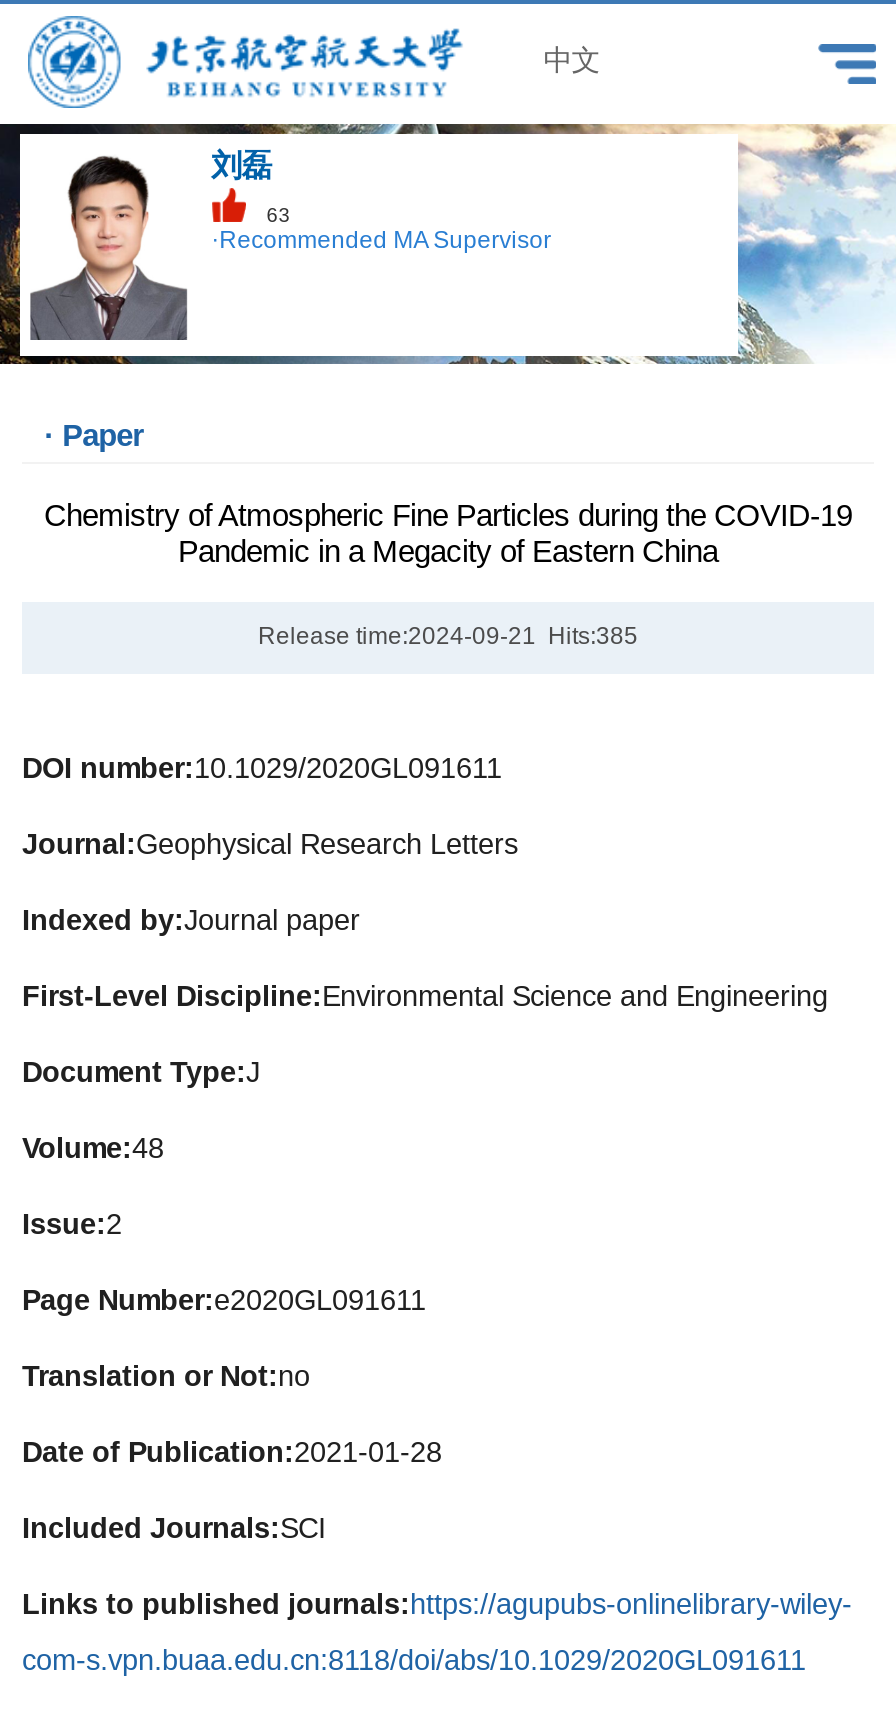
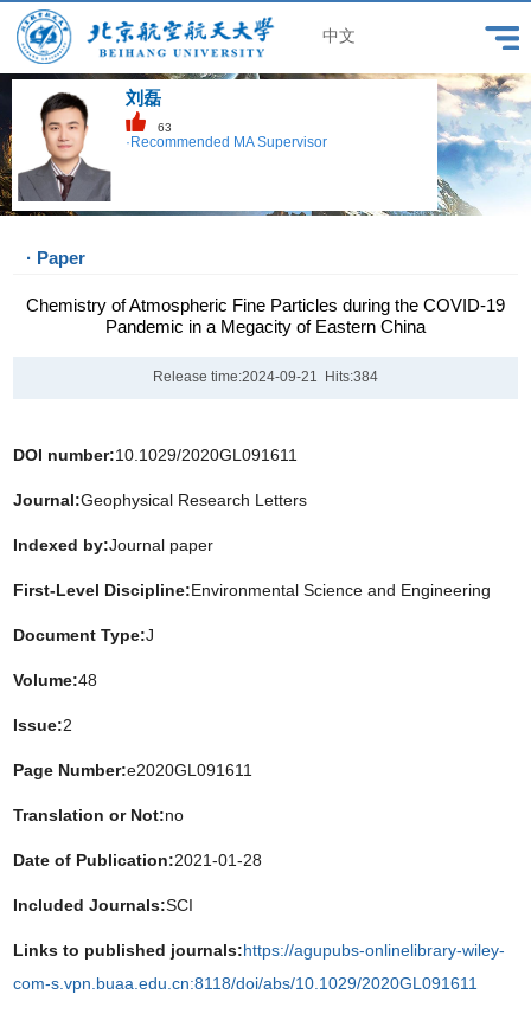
[258,623,638,651] Release time:2024-09-21 Hits:385 -> [153,369,378,385] Release time:2024-09-21 Hits:384

